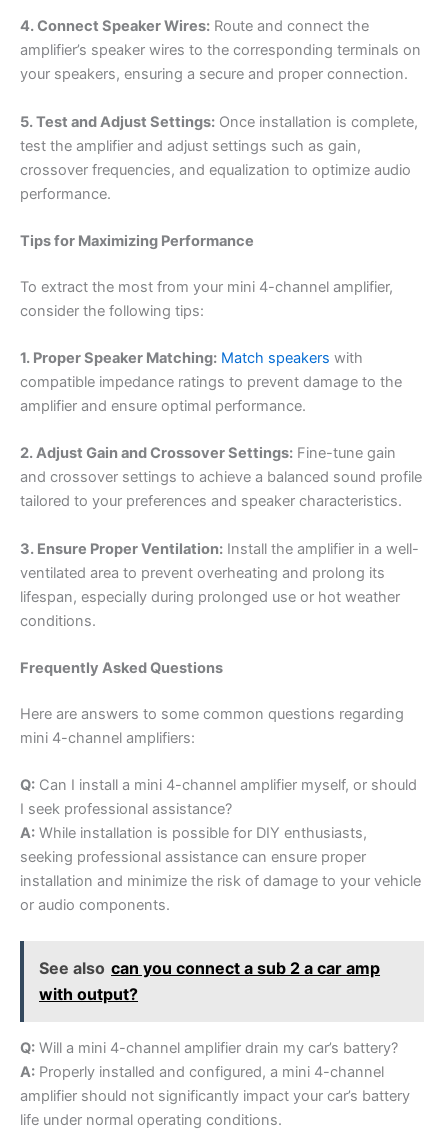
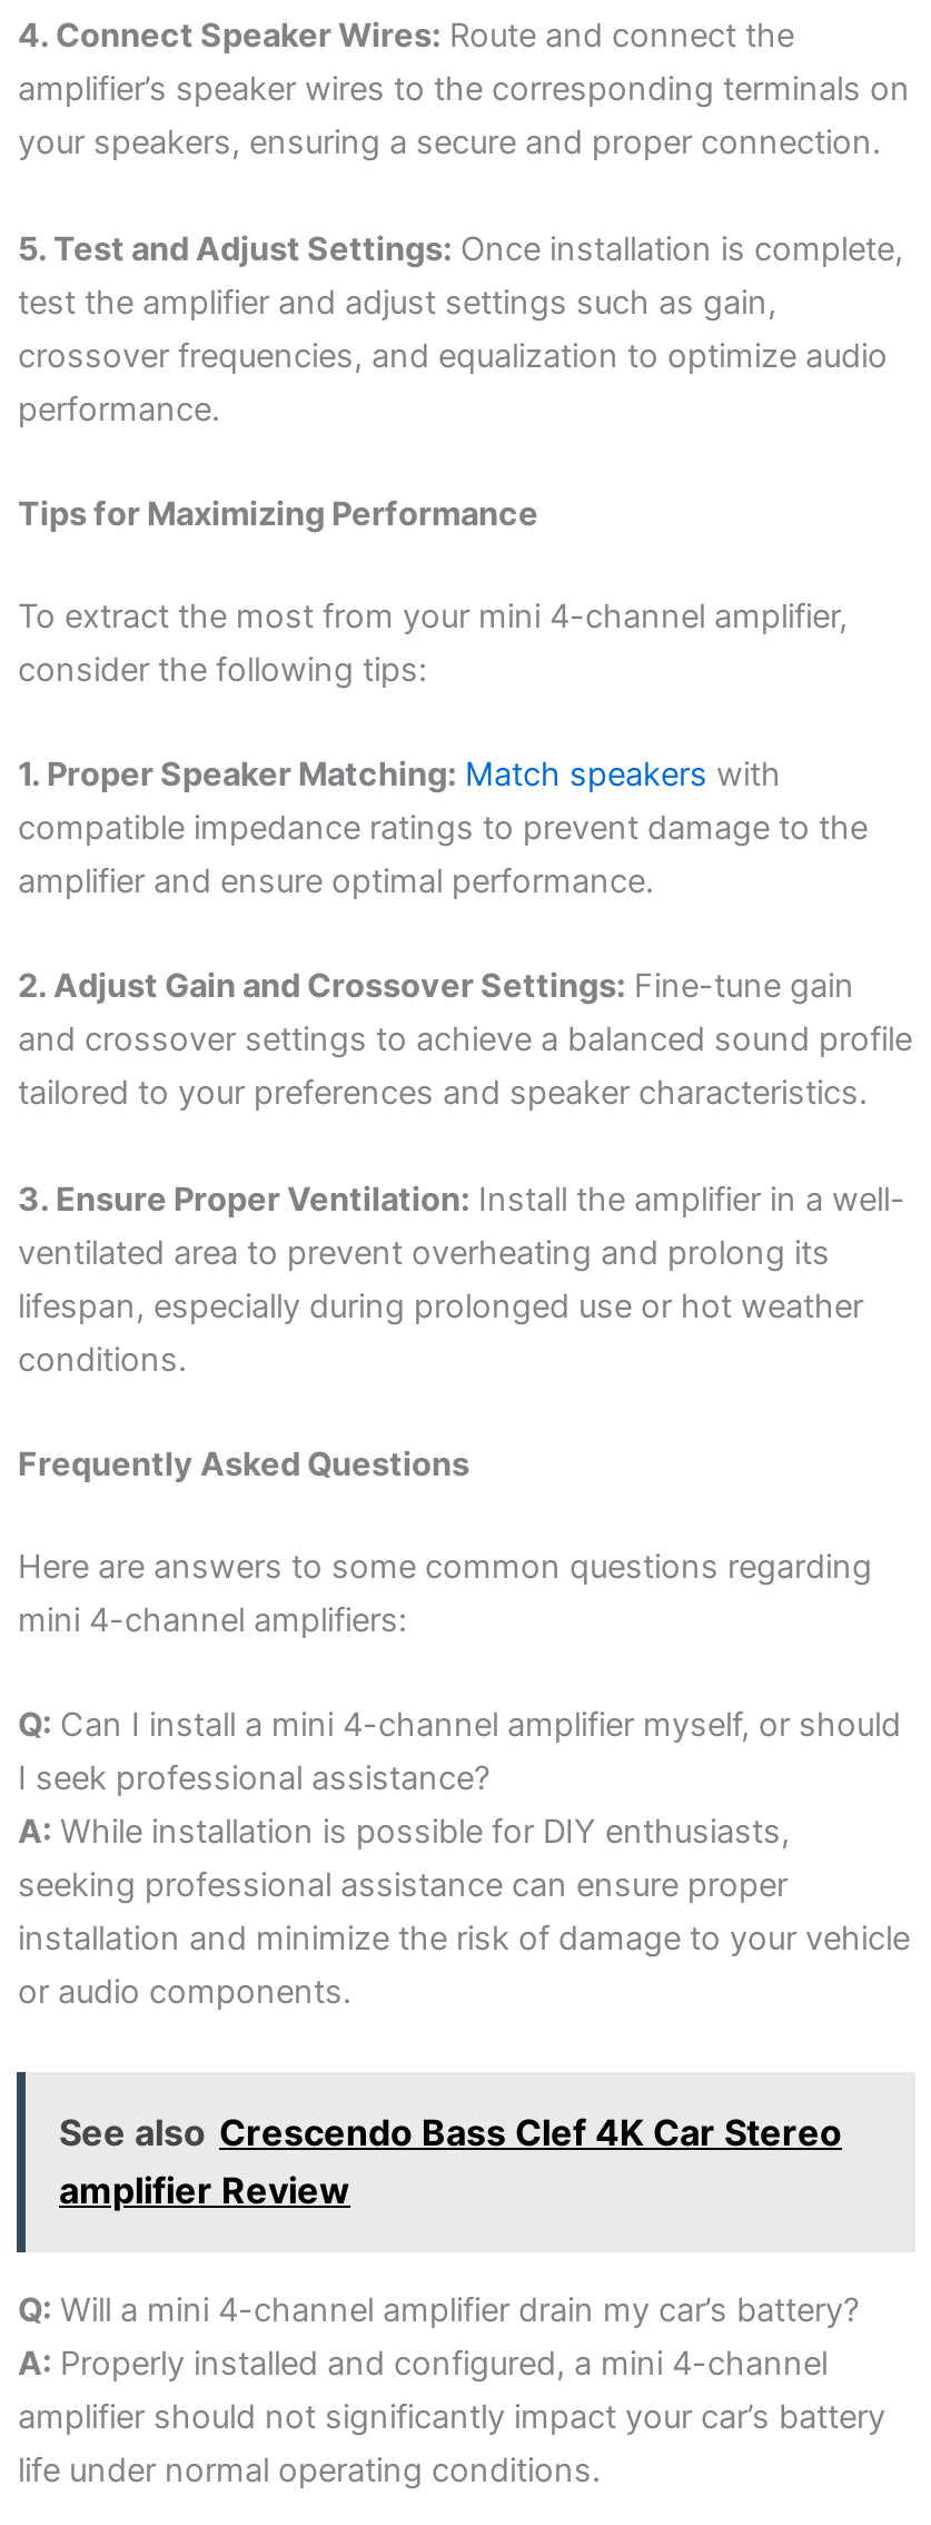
[39,958,380,1004] See also can you connect a sub 2 a car amp | with output? -> [59,2110,842,2213] See also Crescendo Bass Clef 4K Car Stereo | amplifier Review

